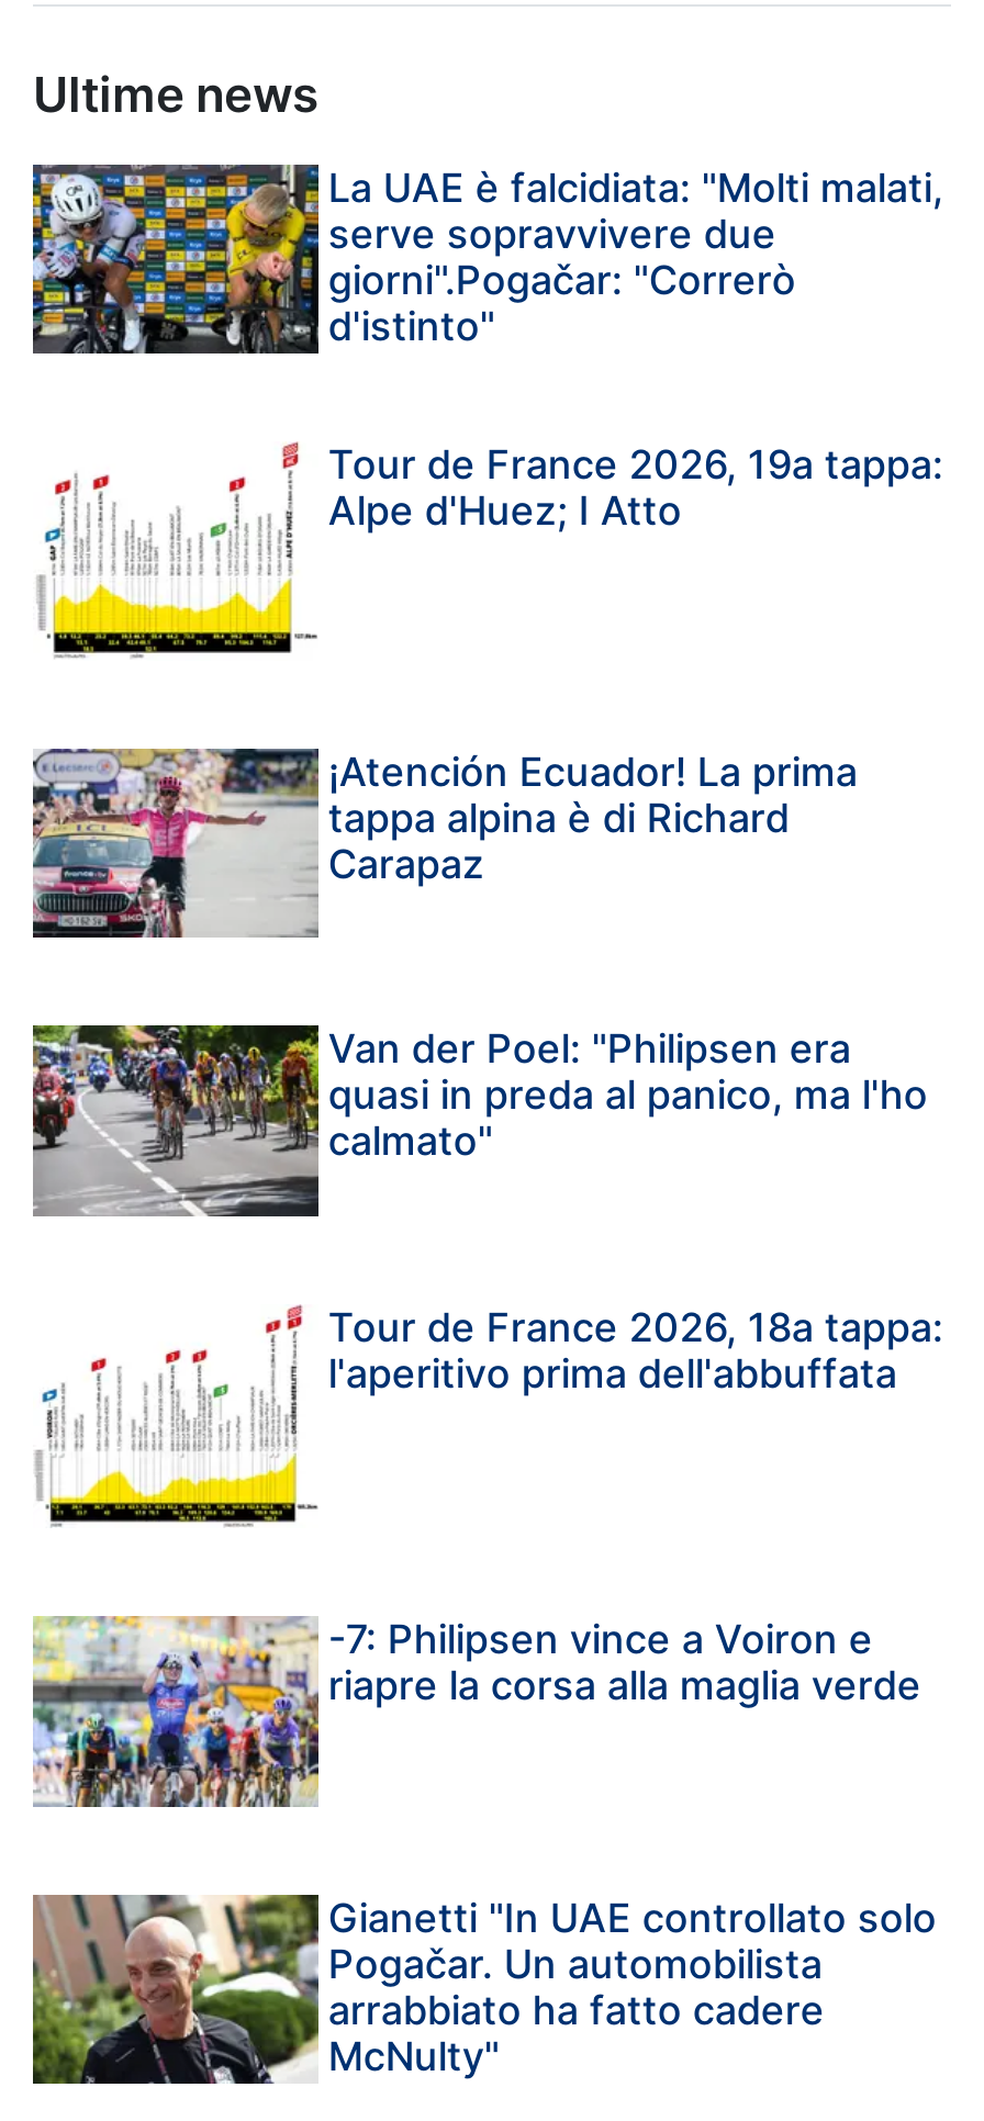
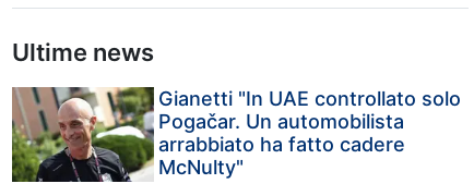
[31,162,943,534] [image] | La UAE è falcidiata: "Molti malati, | serve sopravvivere due | giorni".Pogačar: "Correrò | d'istinto" | Tour de France 2026, 19a tappa: | Alpe d'Huez; I Atto -> none
[35,441,318,659] [image] -> none
[31,747,857,940] [image] | ¡Atención Ecuador! La prima | tappa alpina è di Richard | Carapaz -> none
[31,1023,928,1219] [image] | Van der Poel: "Philipsen era | quasi in preda al panico, ma l'ho | calmato" -> none
[35,1304,943,1528] [image] | Tour de France 2026, 18a tappa: | l'aperitivo prima dell'abbuffata -> none
[31,1614,921,1809] [image] | -7: Philipsen vince a Voiron e | riapre la corsa alla maglia verde -> none

